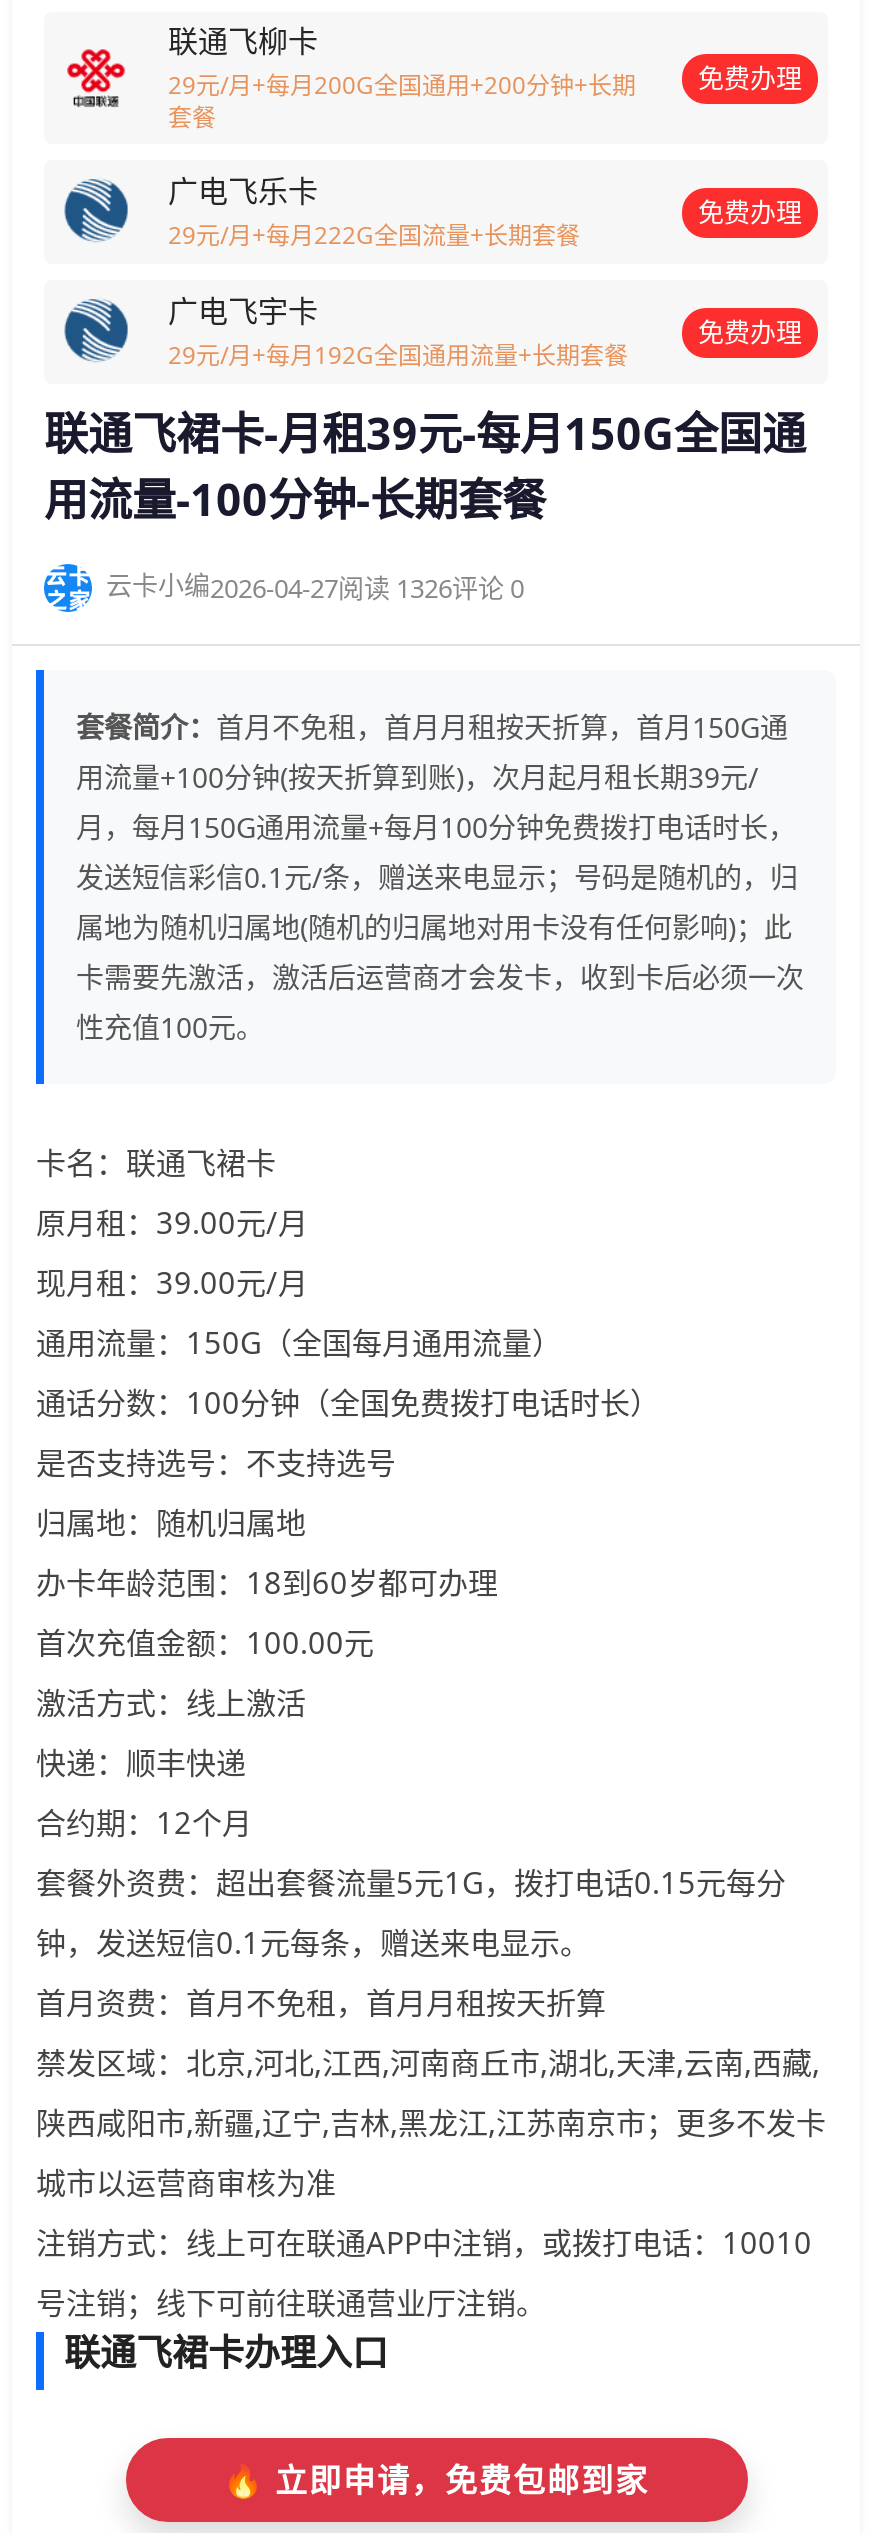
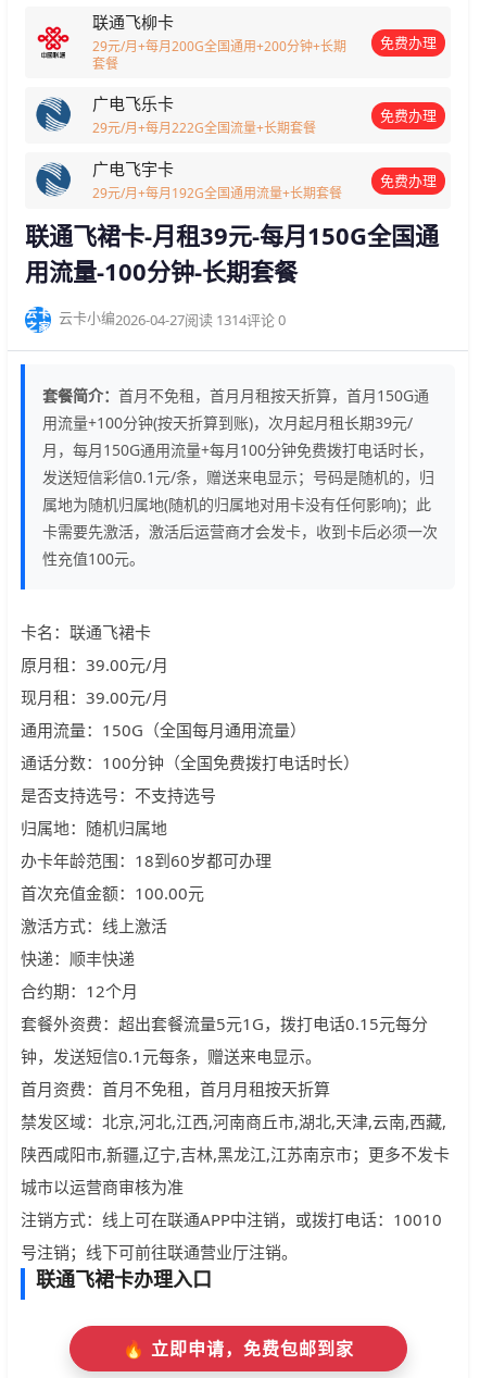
[100,567,524,605] 云卡小编2026-04-27阅读 1326评论 0 -> [55,309,286,329] 云卡小编2026-04-27阅读 1314评论 0

